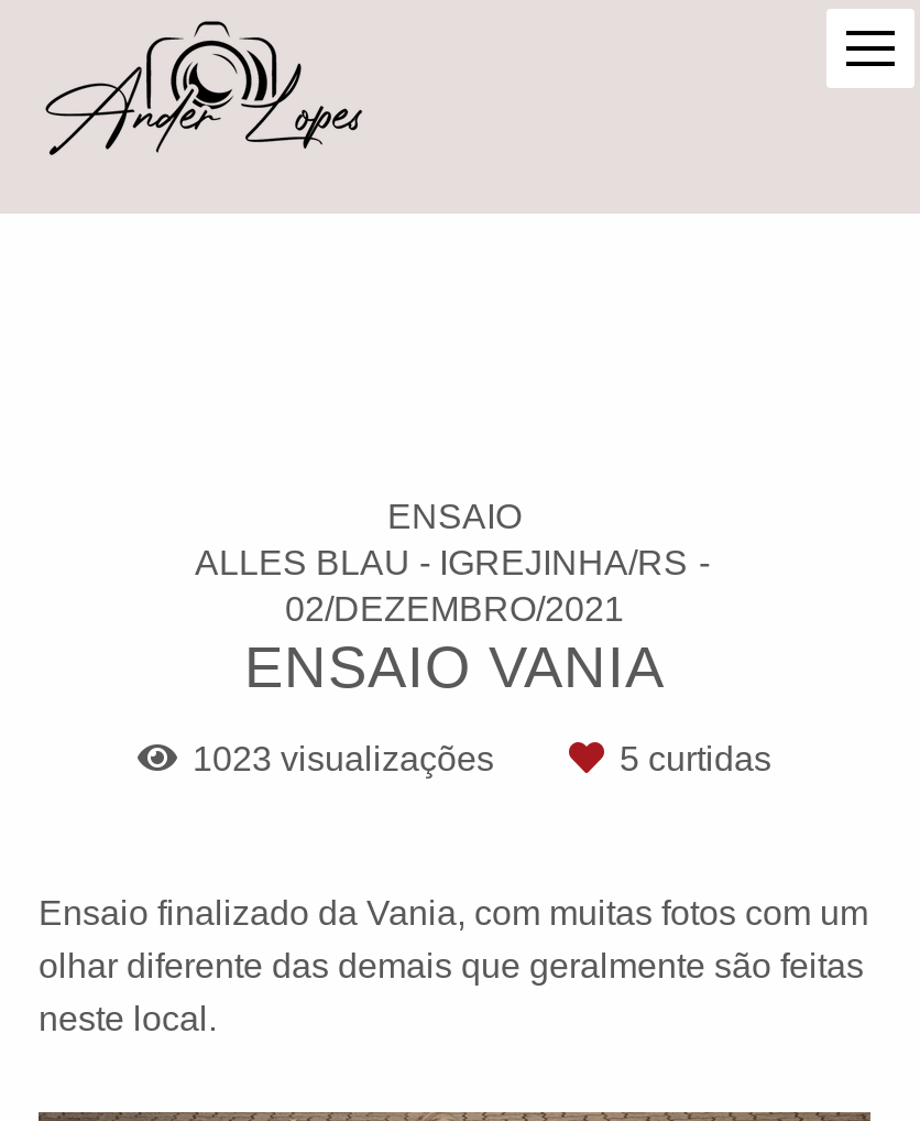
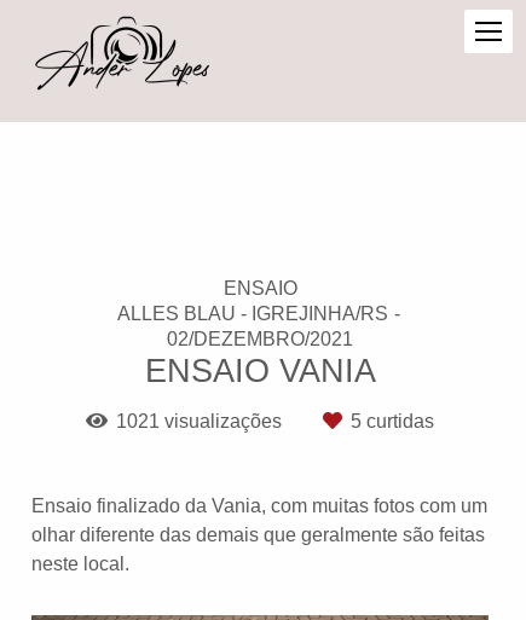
[193,740,503,777] 1023 visualizações -> [116,411,287,431] 1021 visualizações

